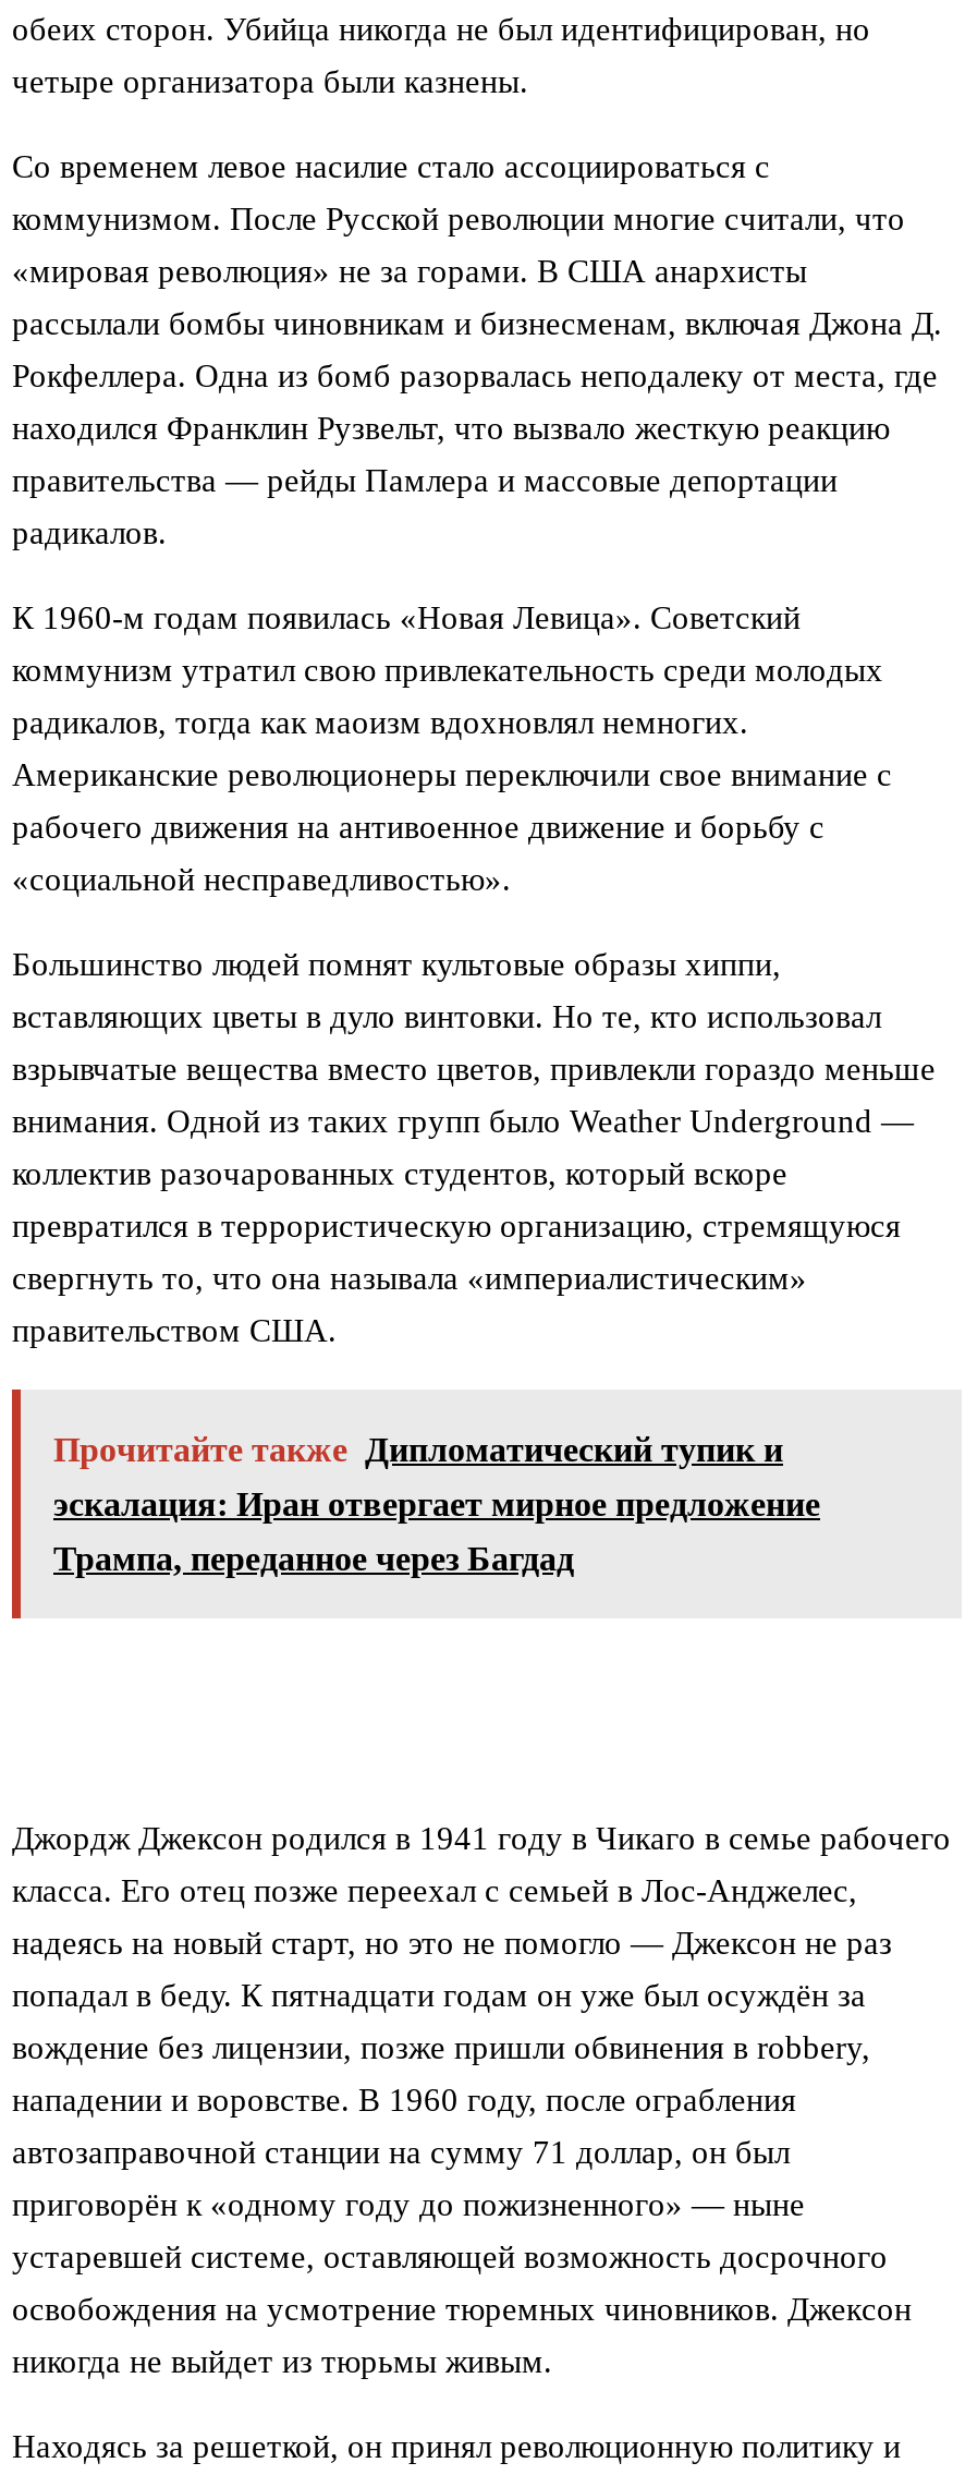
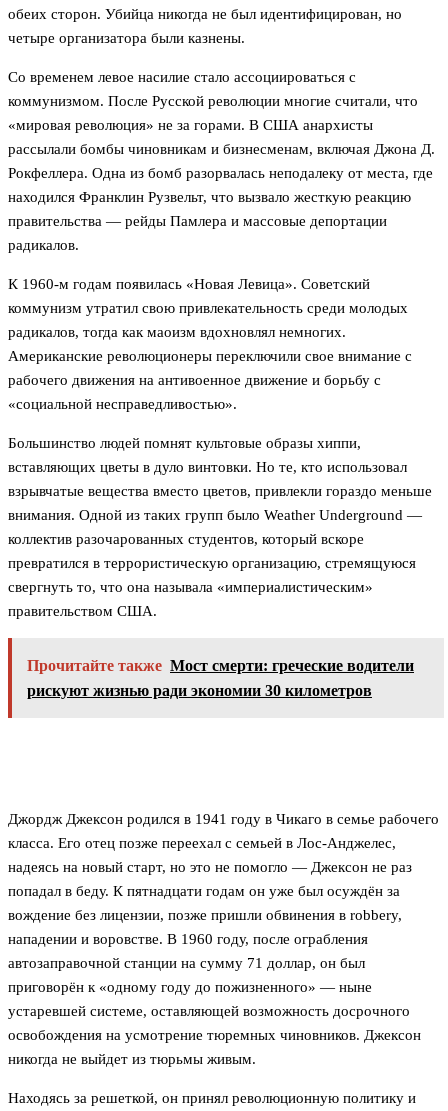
[53,1432,820,1578] Прочитайте также Дипломатический тупик и | эскалация: Иран отвергает мирное предложение | Трампа, переданное через Багдад -> [27,657,414,699] Прочитайте также Мост смерти: греческие водители | рискуют жизнью ради экономии 30 километров

